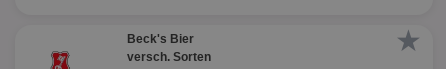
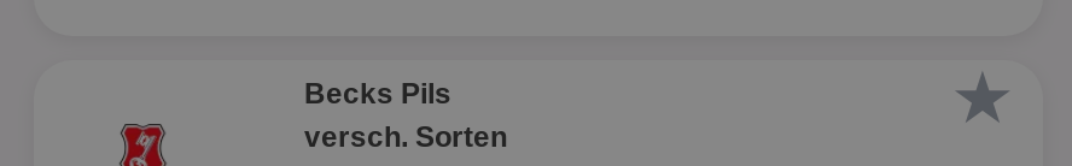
[127,32,194,46] Beck's Bier -> [304,77,451,111] Becks Pils

